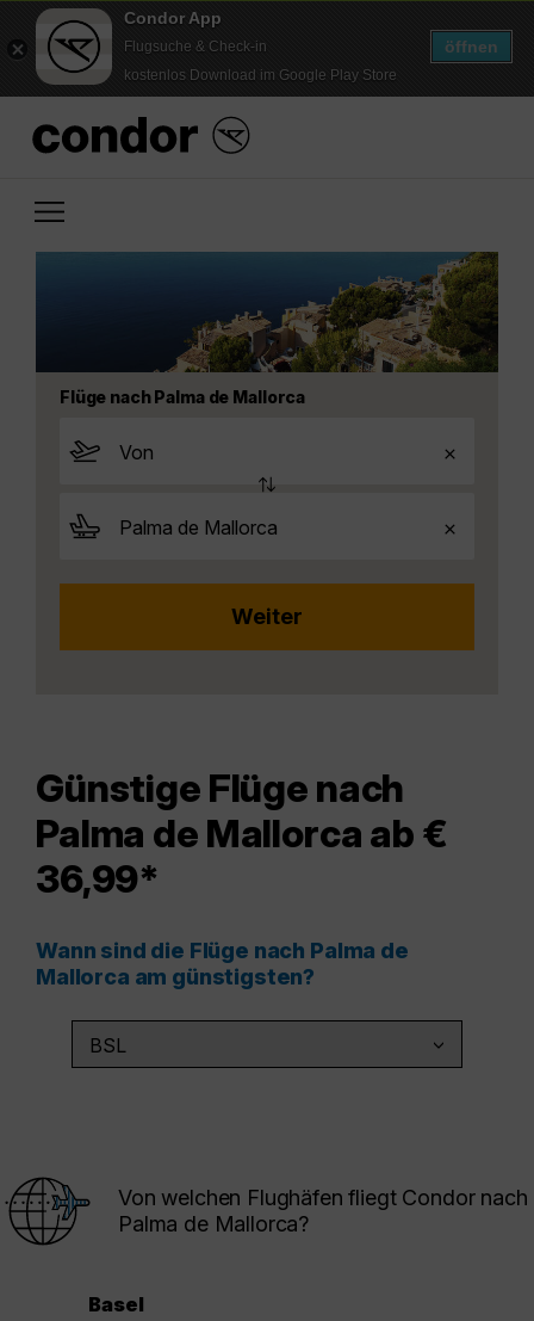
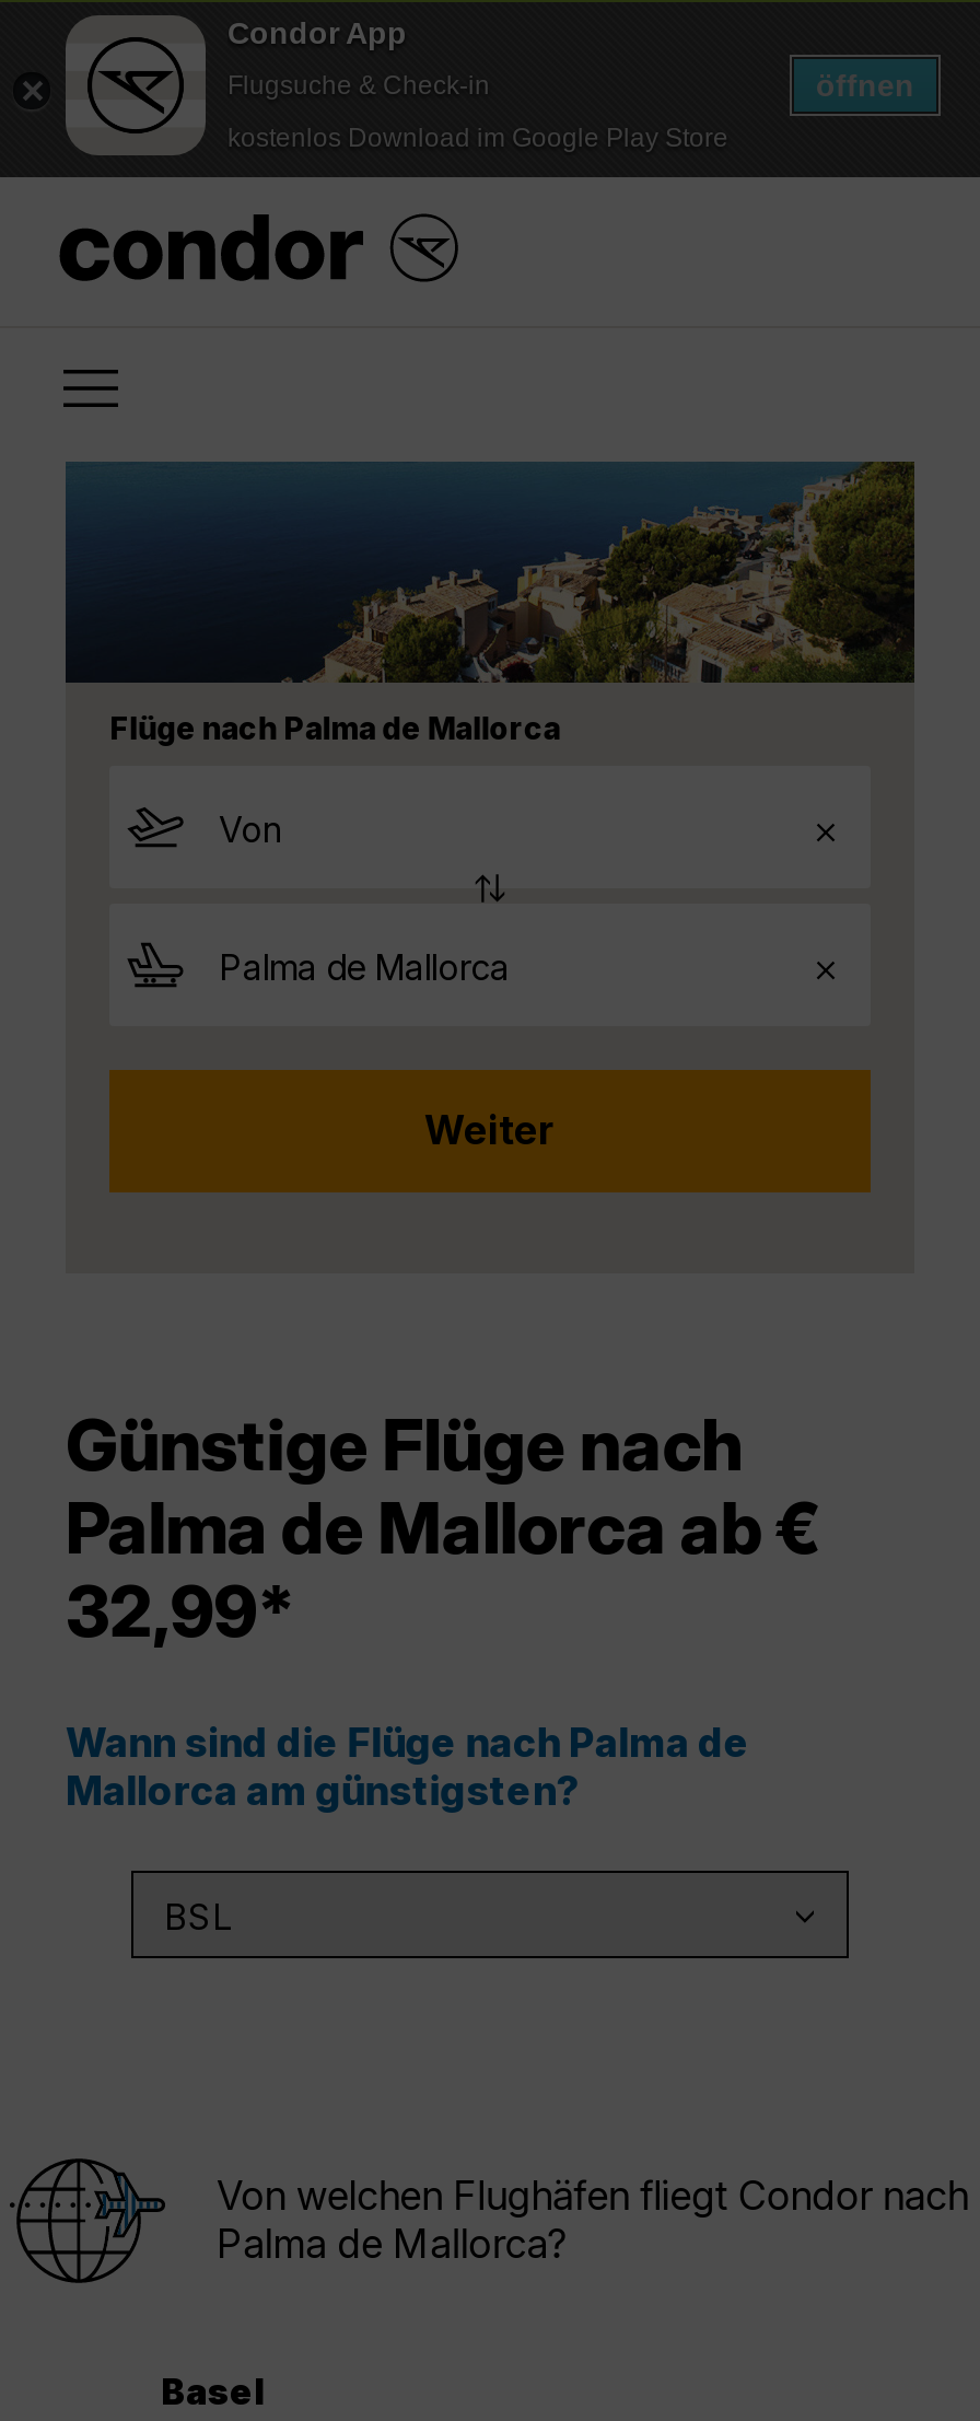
[36,856,160,903] 36,99* -> [66,1569,296,1654] 32,99*

